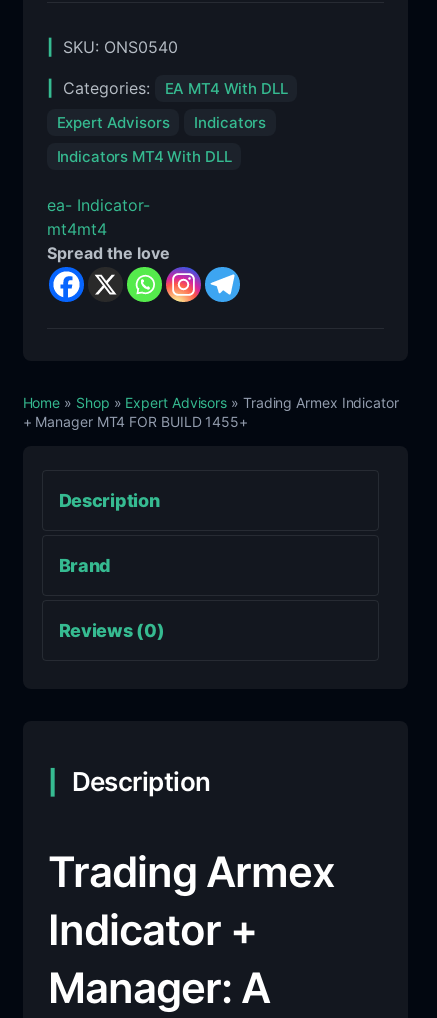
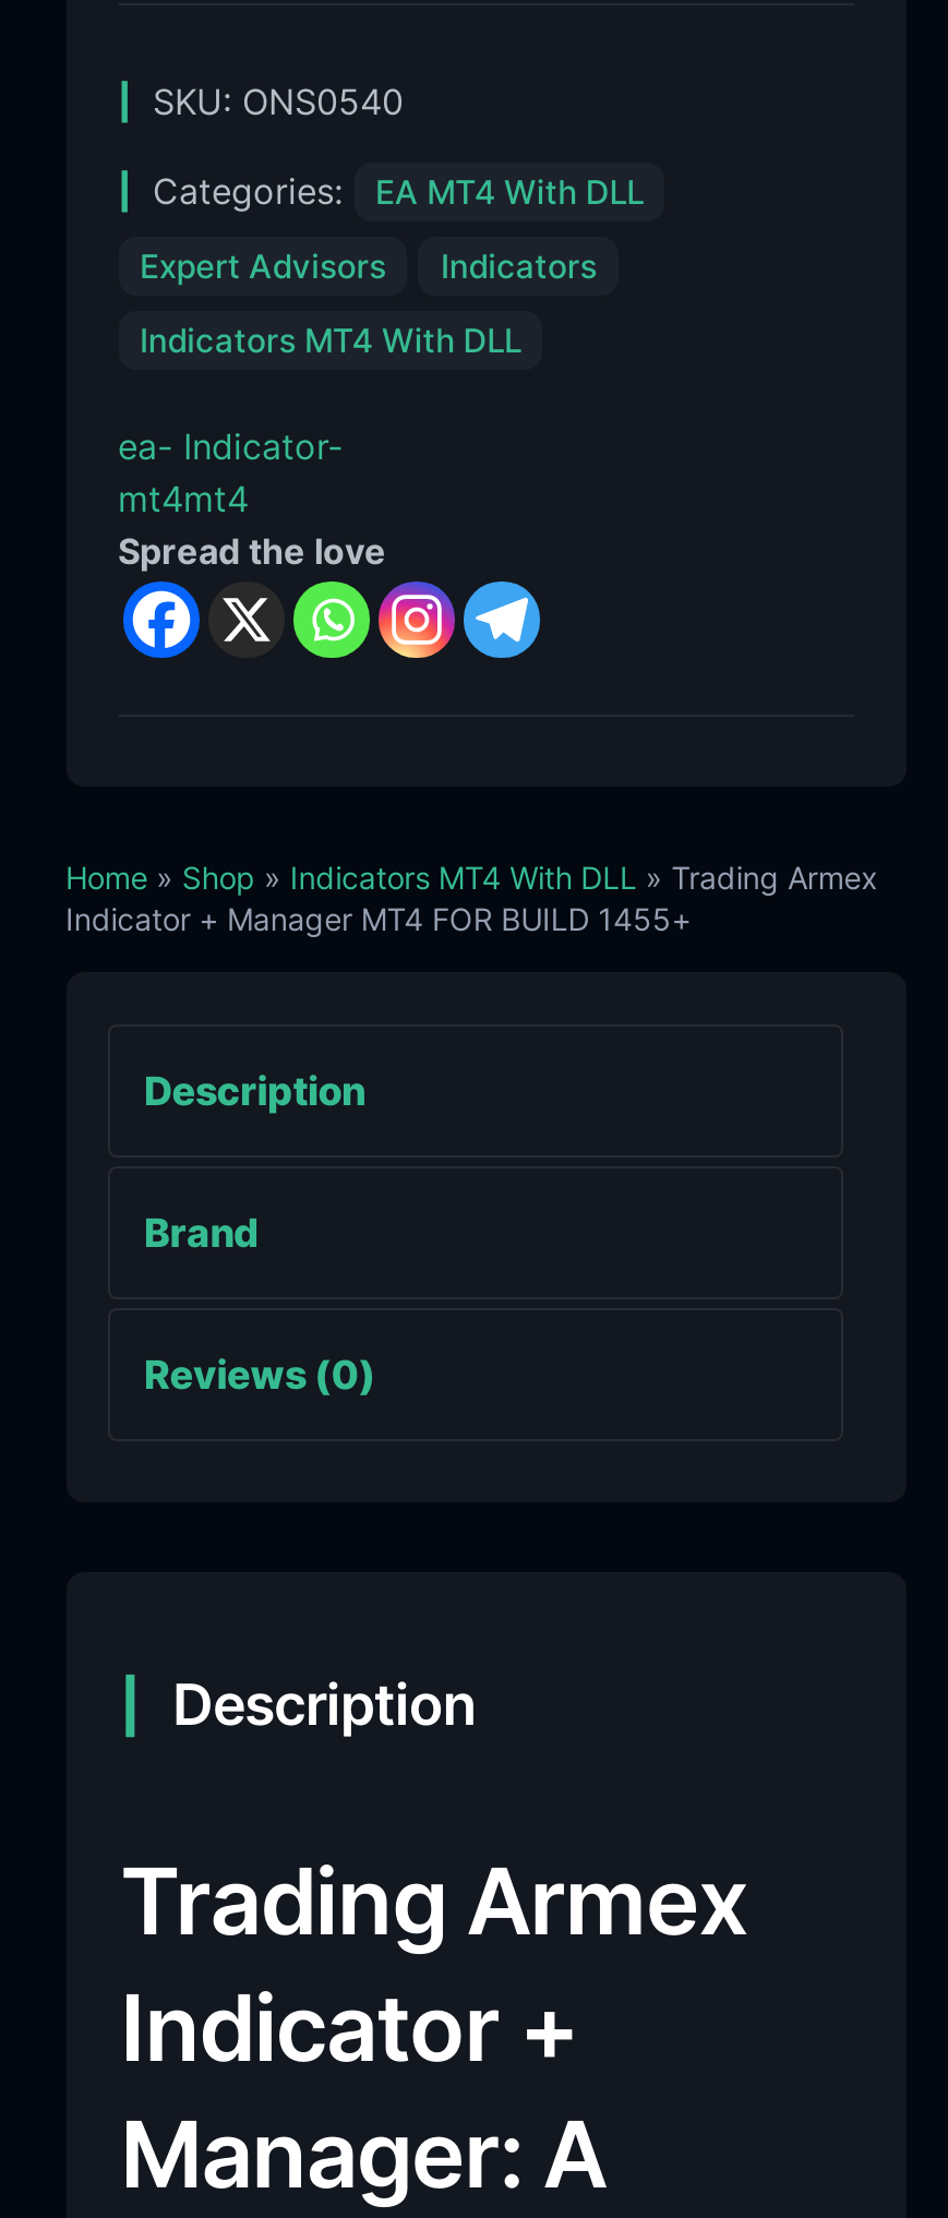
[22,394,399,430] Home» Shop» Expert Advisors» Trading Armex Indicator | + Manager MT4 FOR BUILD 1455+ -> [65,858,878,936] Home» Shop» Indicators MT4 With DLL» Trading Armex | Indicator + Manager MT4 FOR BUILD 1455+

